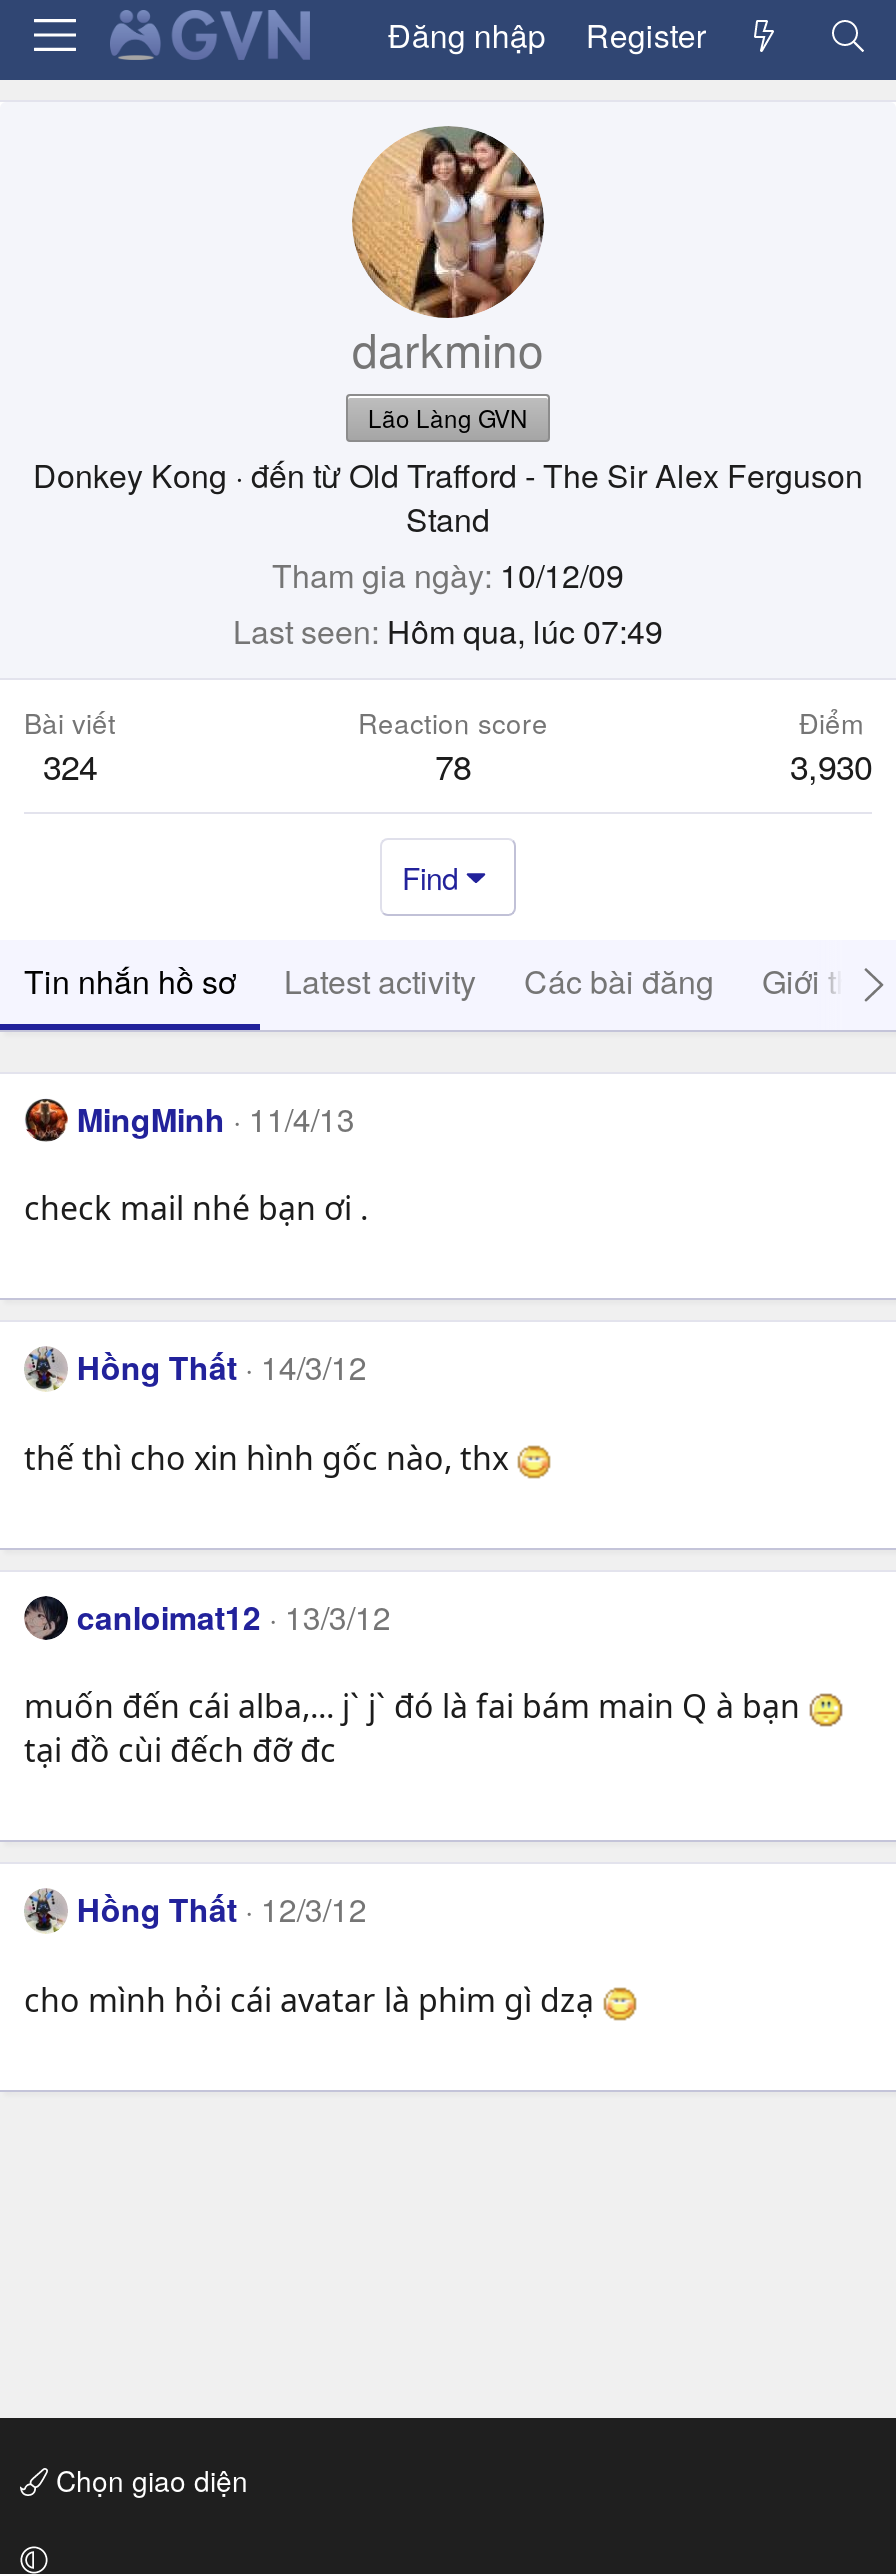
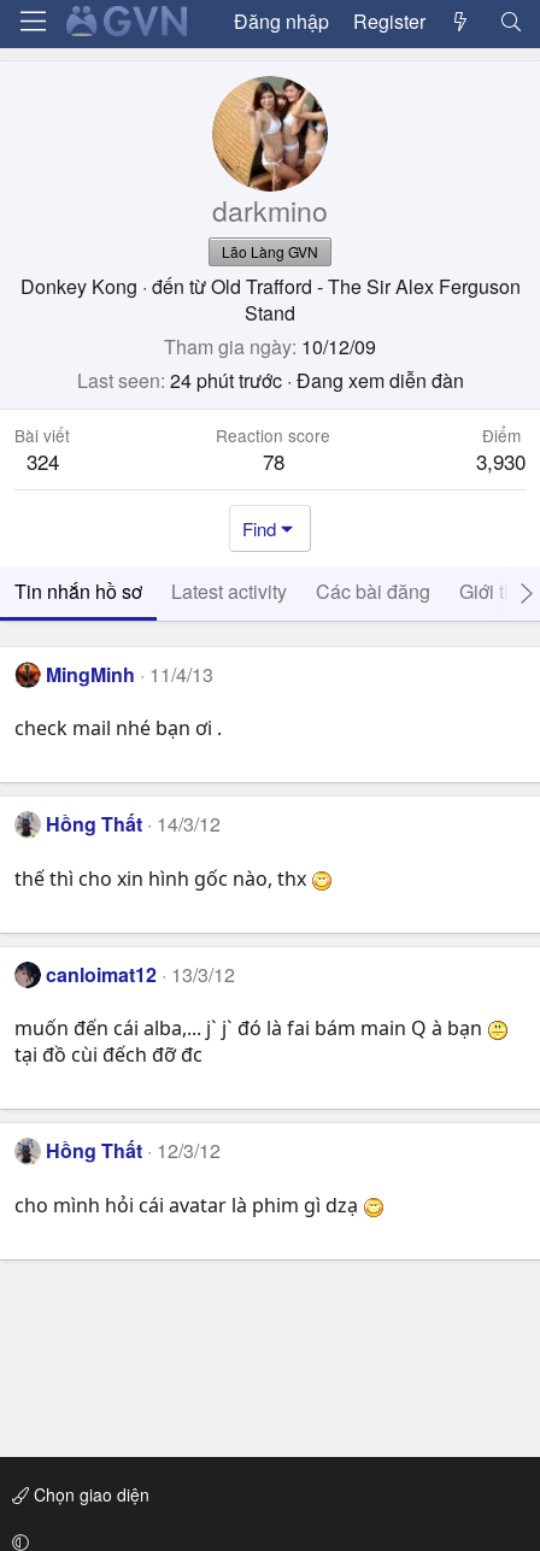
[233,608,663,654] Last seen Hôm qua, lúc 07:49 -> [77,366,463,394] Last seen 24 phút trước · Đang xem diễn đàn

